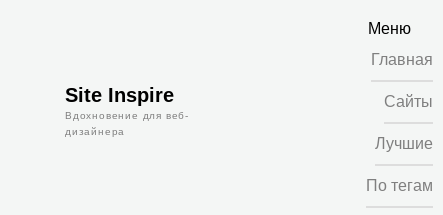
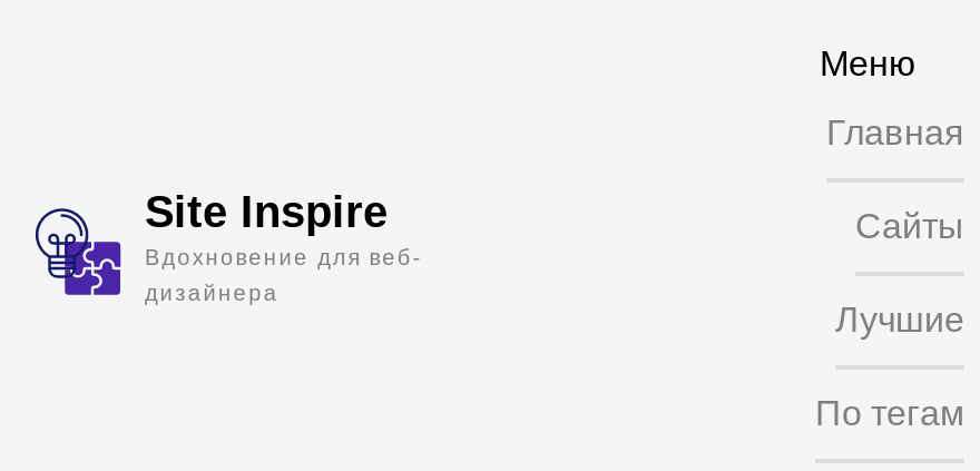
none -> [33,205,122,298] [image]

